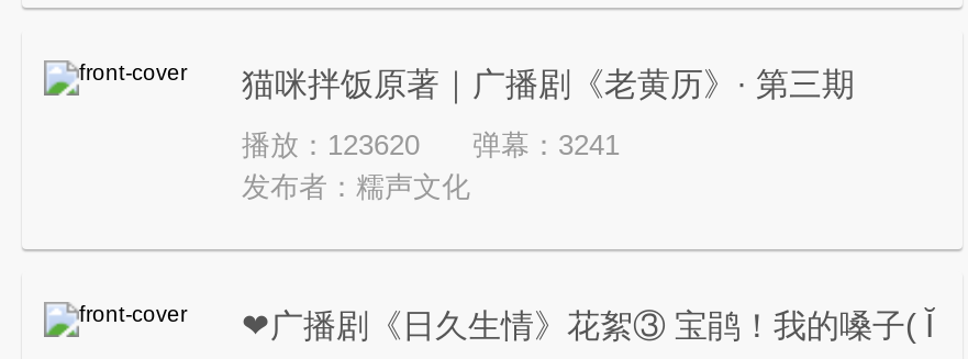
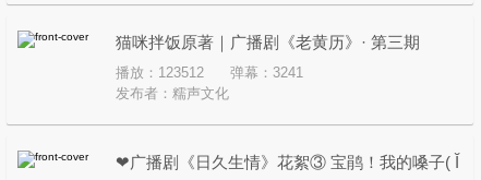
[242,128,620,161] 播放：123620 弹幕：3241 -> [116,64,303,81] 播放：123512 弹幕：3241

